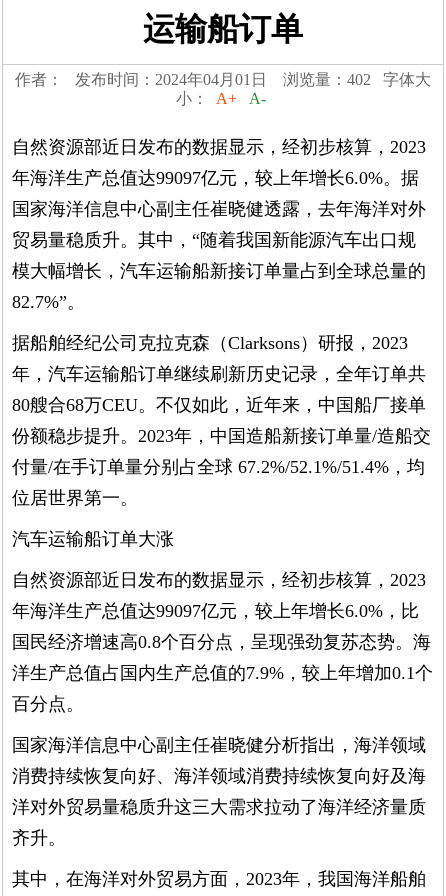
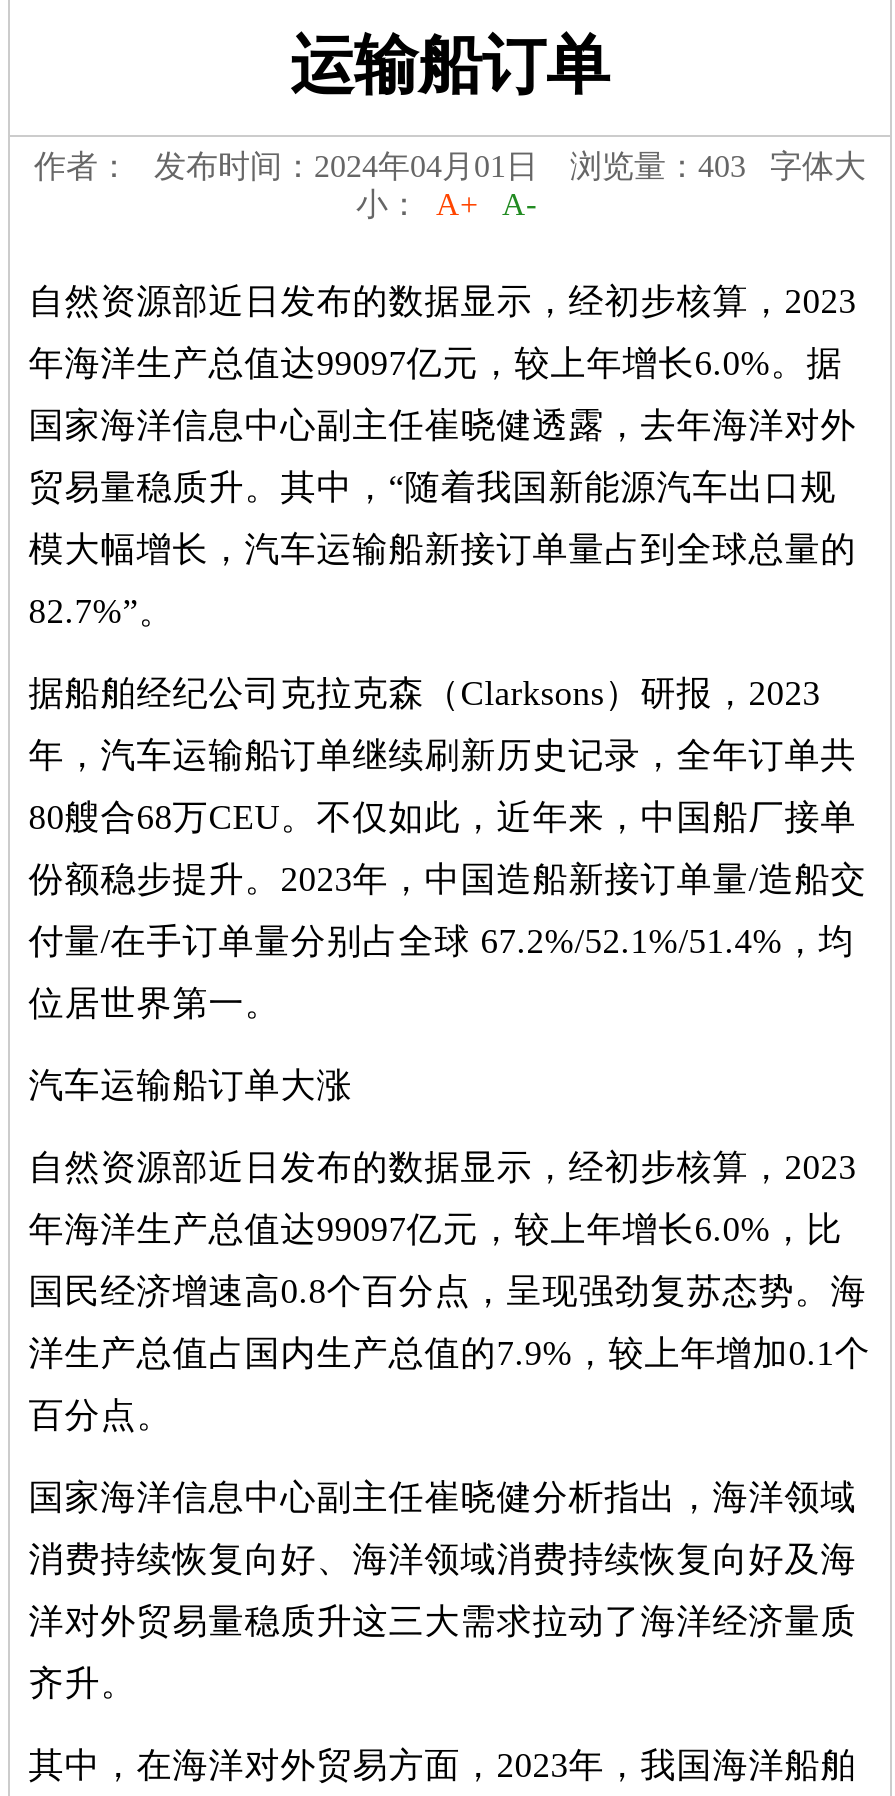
[15,71,431,88] 作者： 发布时间：2024年04月01日 浏览量：402 字体大 -> [34,150,866,184] 作者： 发布时间：2024年04月01日 浏览量：403 字体大

